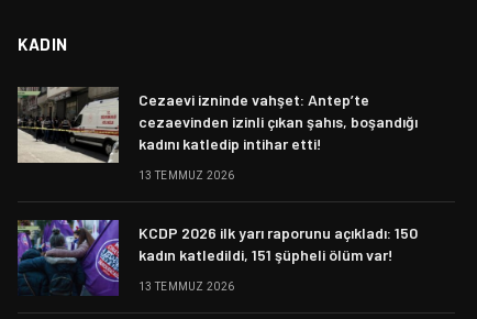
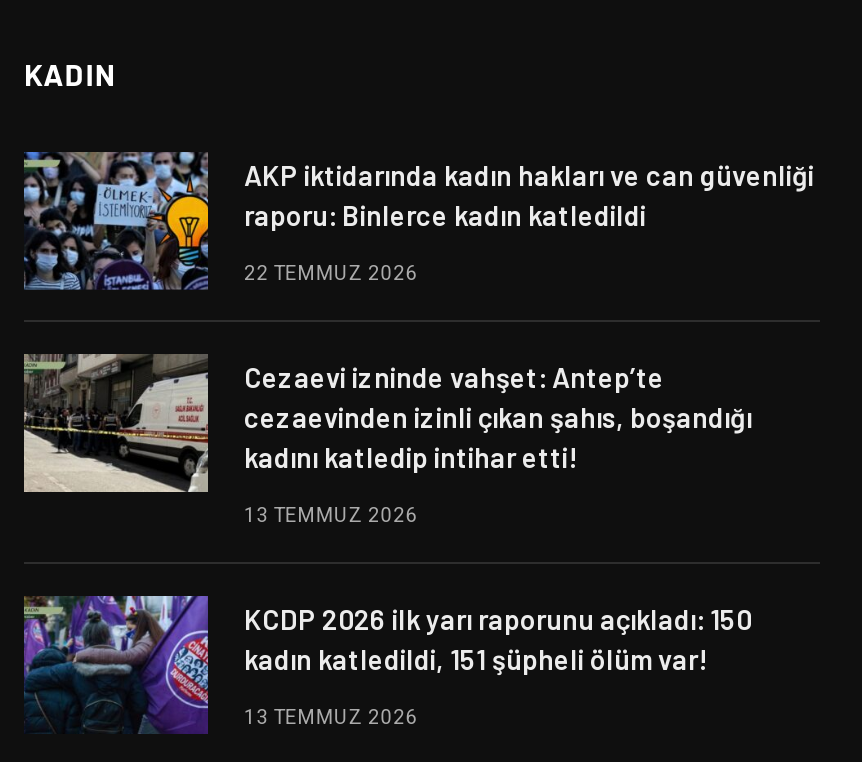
none -> [22,150,814,292] [image] | AKP iktidarında kadın hakları ve can güvenliği | raporu: Binlerce kadın katledildi | 22 TEMMUZ 2026

